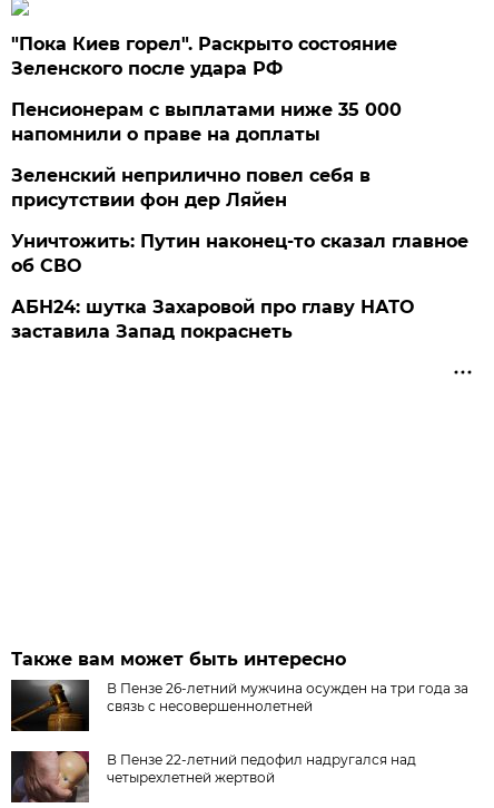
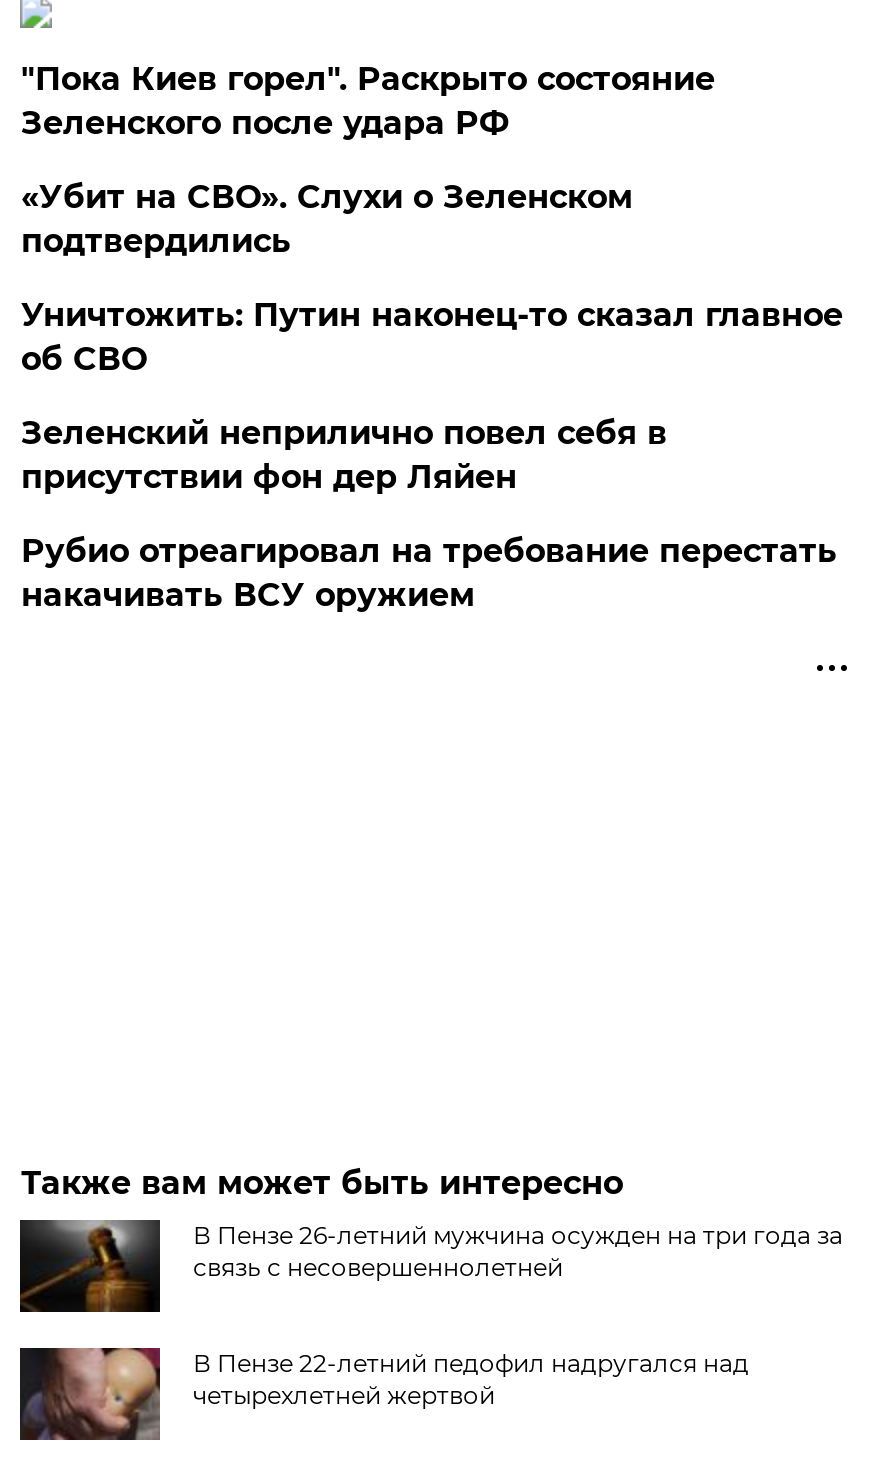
[12,99,402,145] Пенсионерам с выплатами ниже 35 000 | напомнили о праве на доплаты -> [21,178,633,260] «Убит на СВО». Слухи о Зеленском | подтвердились
moved [12,165,371,211] -> [21,414,667,496]: Зеленский неприлично повел cебя в | присутствии фон дер Ляйен
moved [12,231,469,276] -> [21,296,843,378]: Уничтожить: Путин наконец-то сказал главное | об СВО
[12,296,414,342] АБН24: шутка Захаровой про главу НАТО | заставила Запад покраснеть -> [21,532,837,614] Рубио отреагировал на требование перестать | накачивать ВСУ оружием

